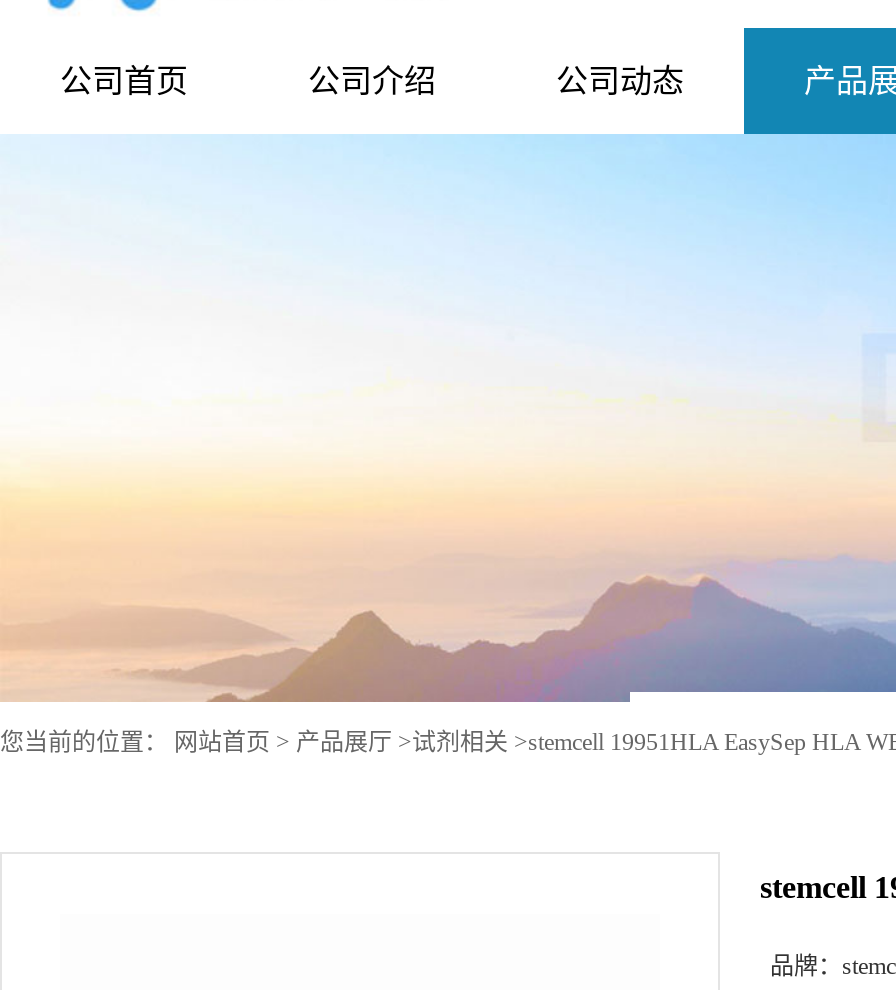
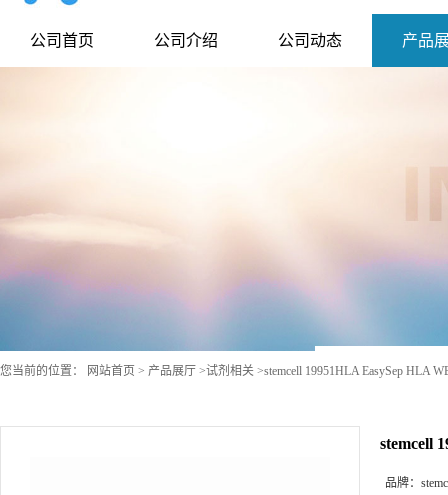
[6,132,890,704] [image] -> [3,66,445,352] [image]

